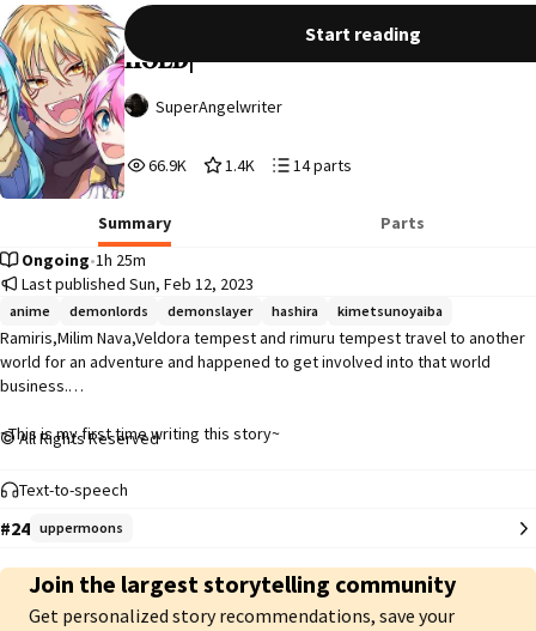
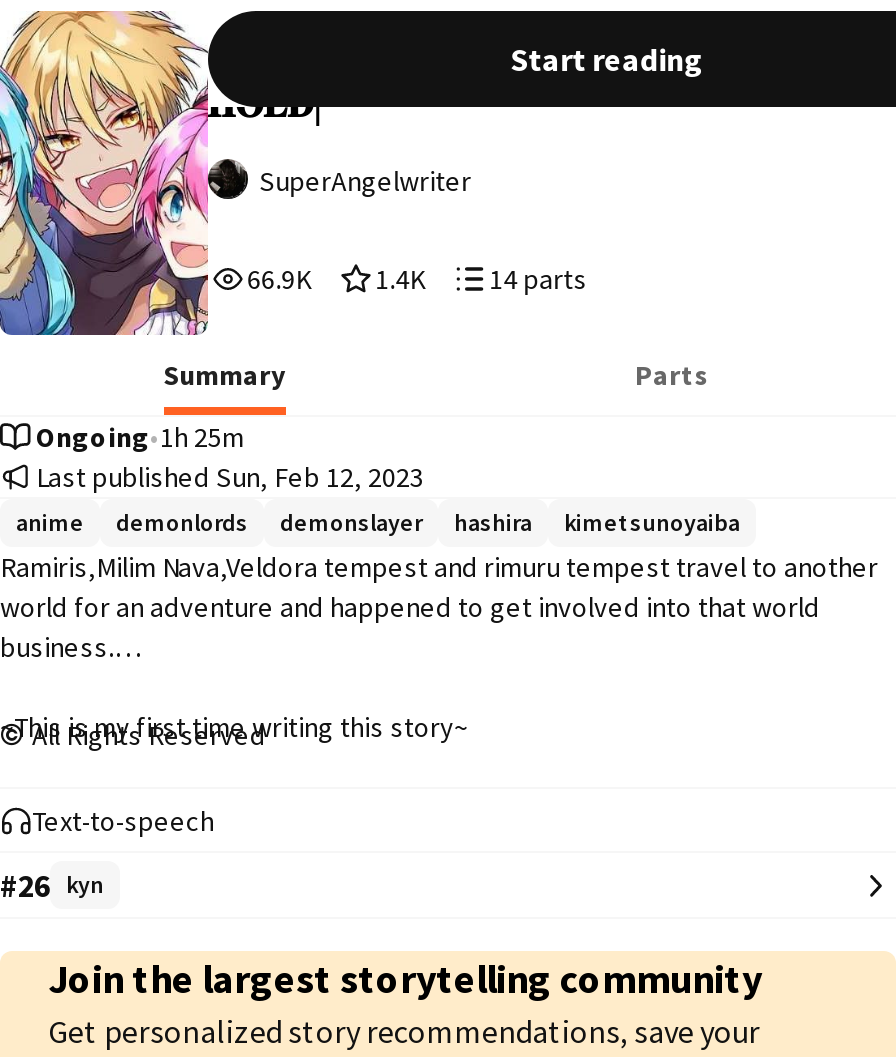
[0,516,123,540] #24 uppermoons -> [0,865,104,905] #26 kyn

